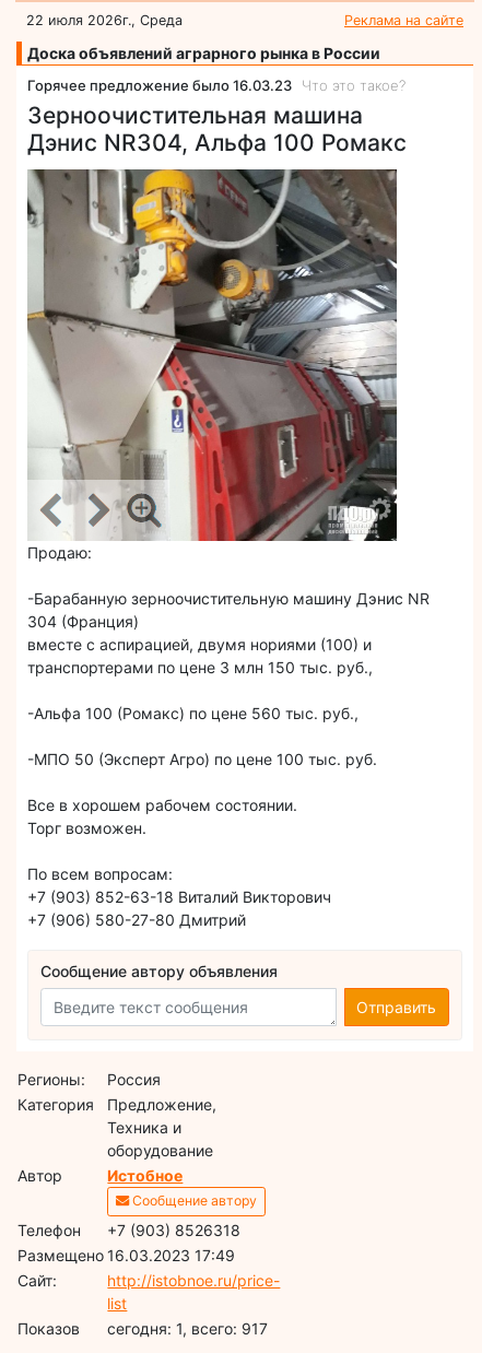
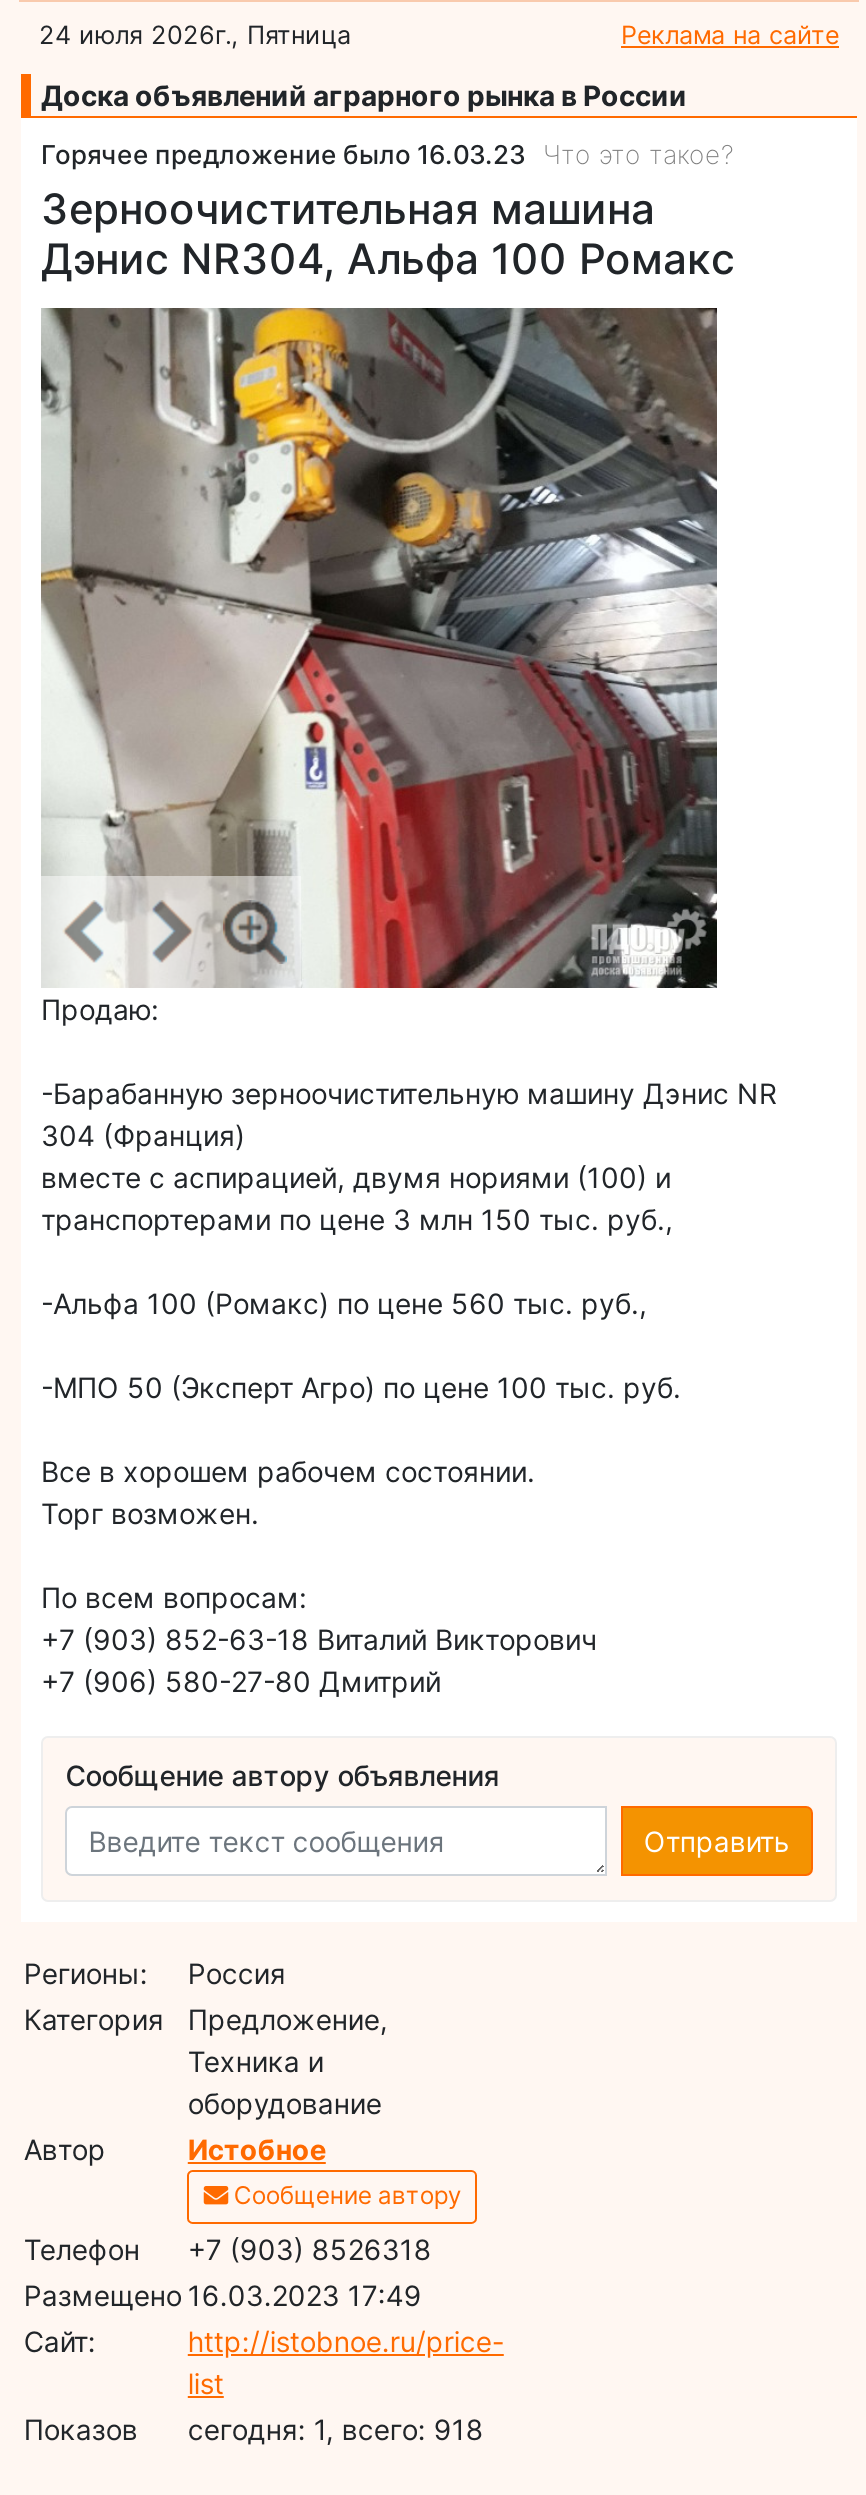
[26,12,183,28] 22 июля 2026г., Среда -> [39,19,351,49] 24 июля 2026г., Пятница
[108,1319,268,1337] cегодня: 1, всего: 917 -> [188,2411,484,2445] cегодня: 1, всего: 918

